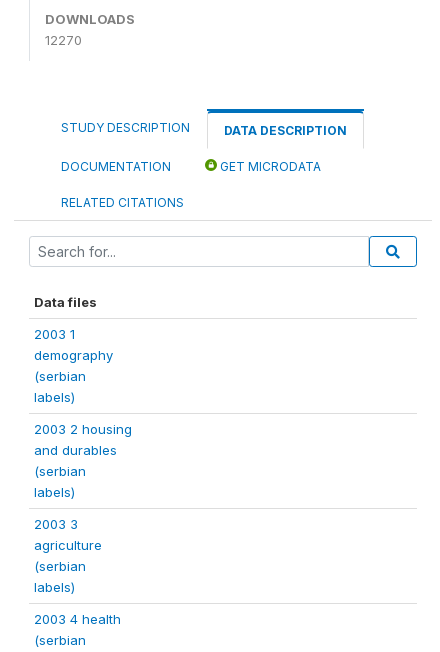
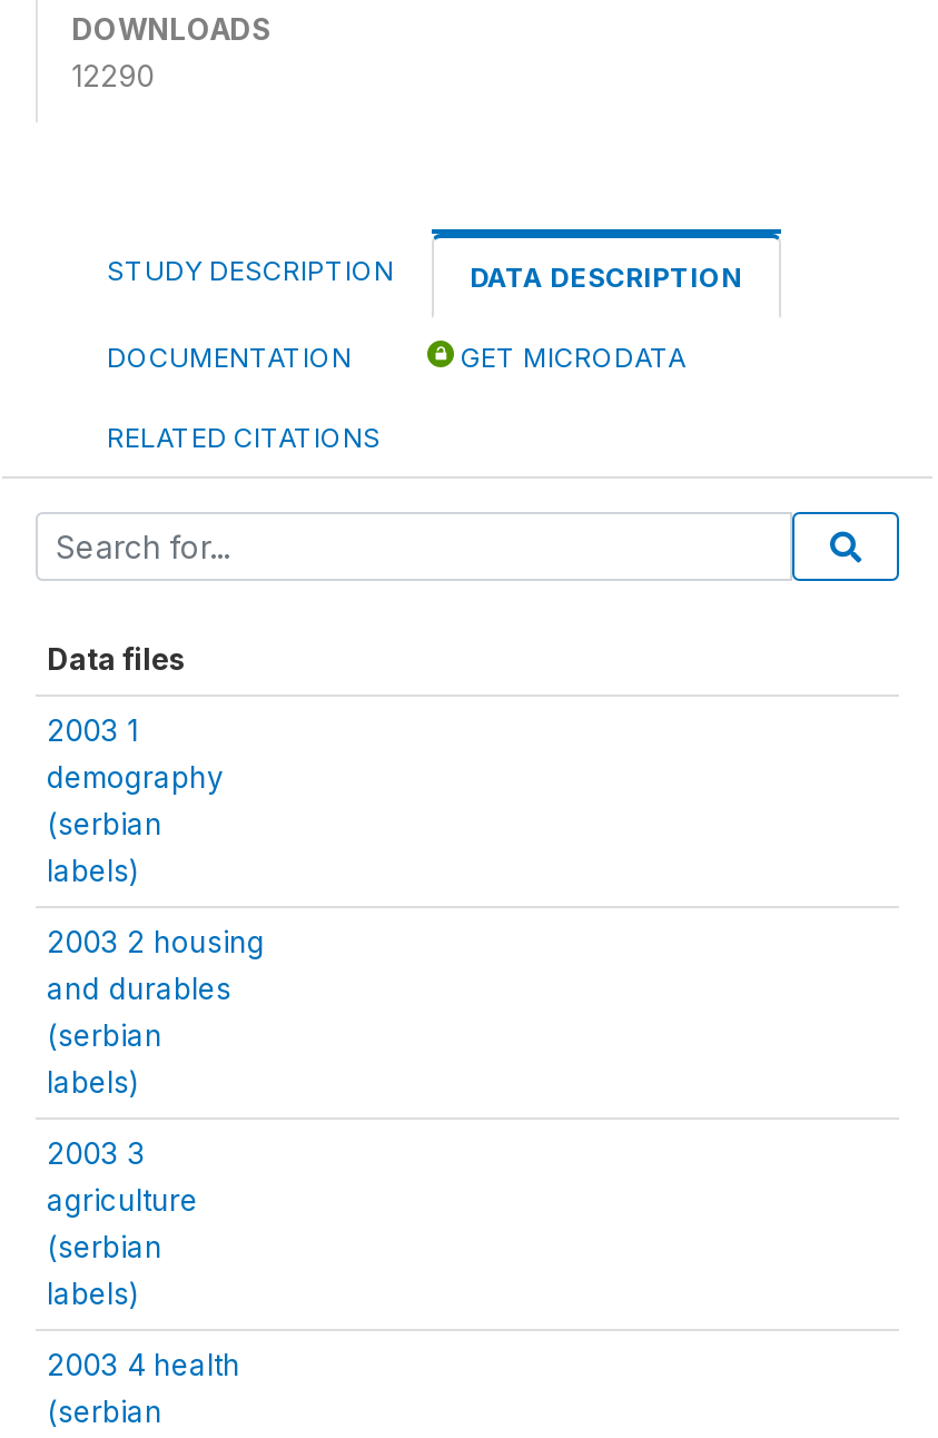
[45,32,82,48] 12270 -> [71,58,154,93] 12290

